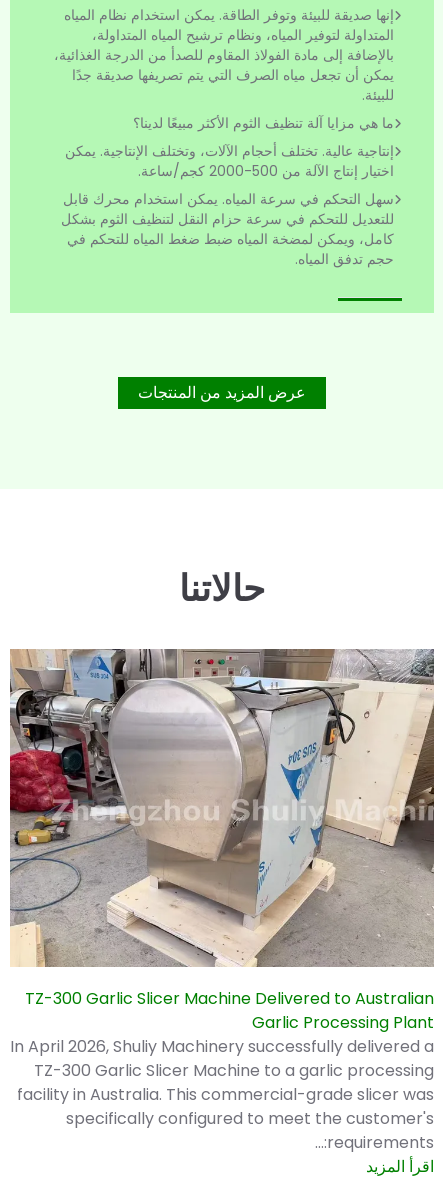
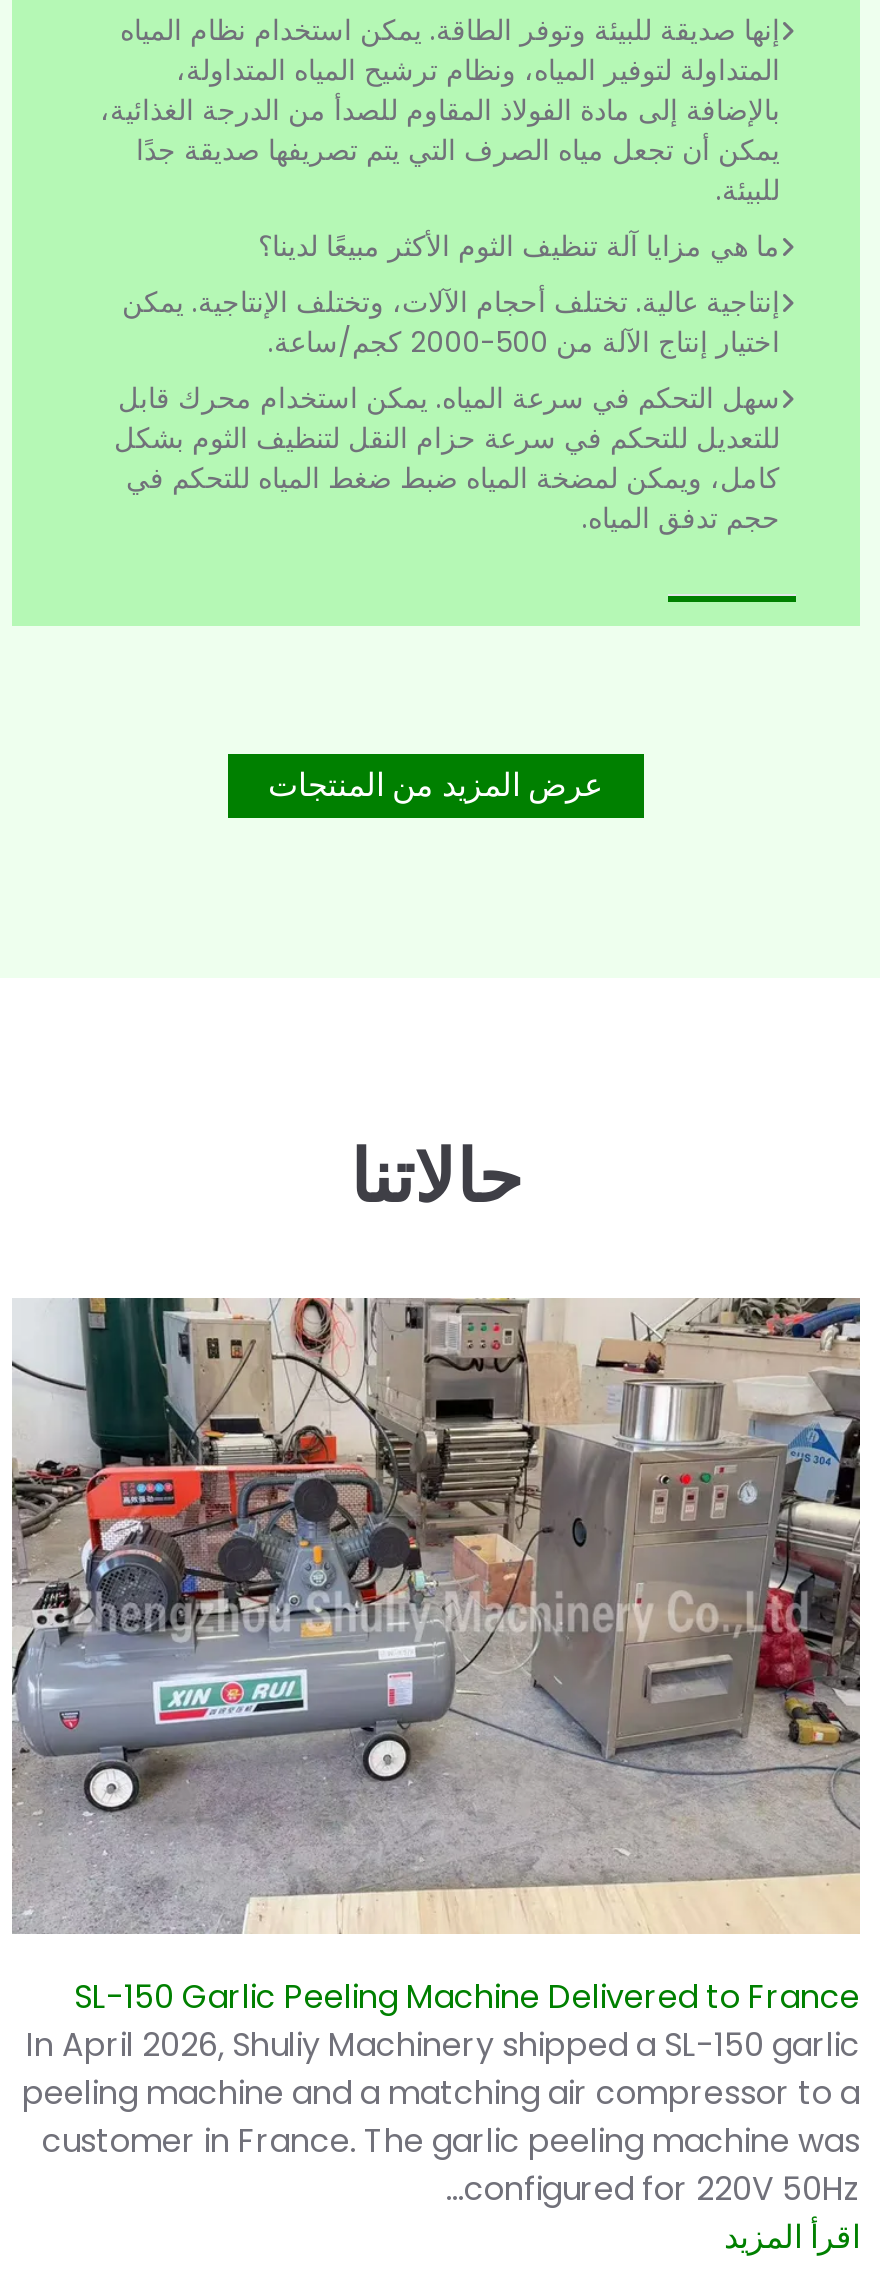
[9,648,434,1154] [image] | TZ-300 Garlic Slicer Machine Delivered to Australian | Garlic Processing Plant | In April 2026, Shuliy Machinery successfully delivered a | TZ-300 Garlic Slicer Machine to a garlic processing | facility in Australia. This commercial-grade slicer was | specifically configured to meet the customer's | requirements:… -> [12,1296,860,2212] [image] | SL-150 Garlic Peeling Machine Delivered to France | In April 2026, Shuliy Machinery shipped a SL-150 garlic | peeling machine and a matching air compressor to a | customer in France. The garlic peeling machine was | configured for 220V 50Hz…

